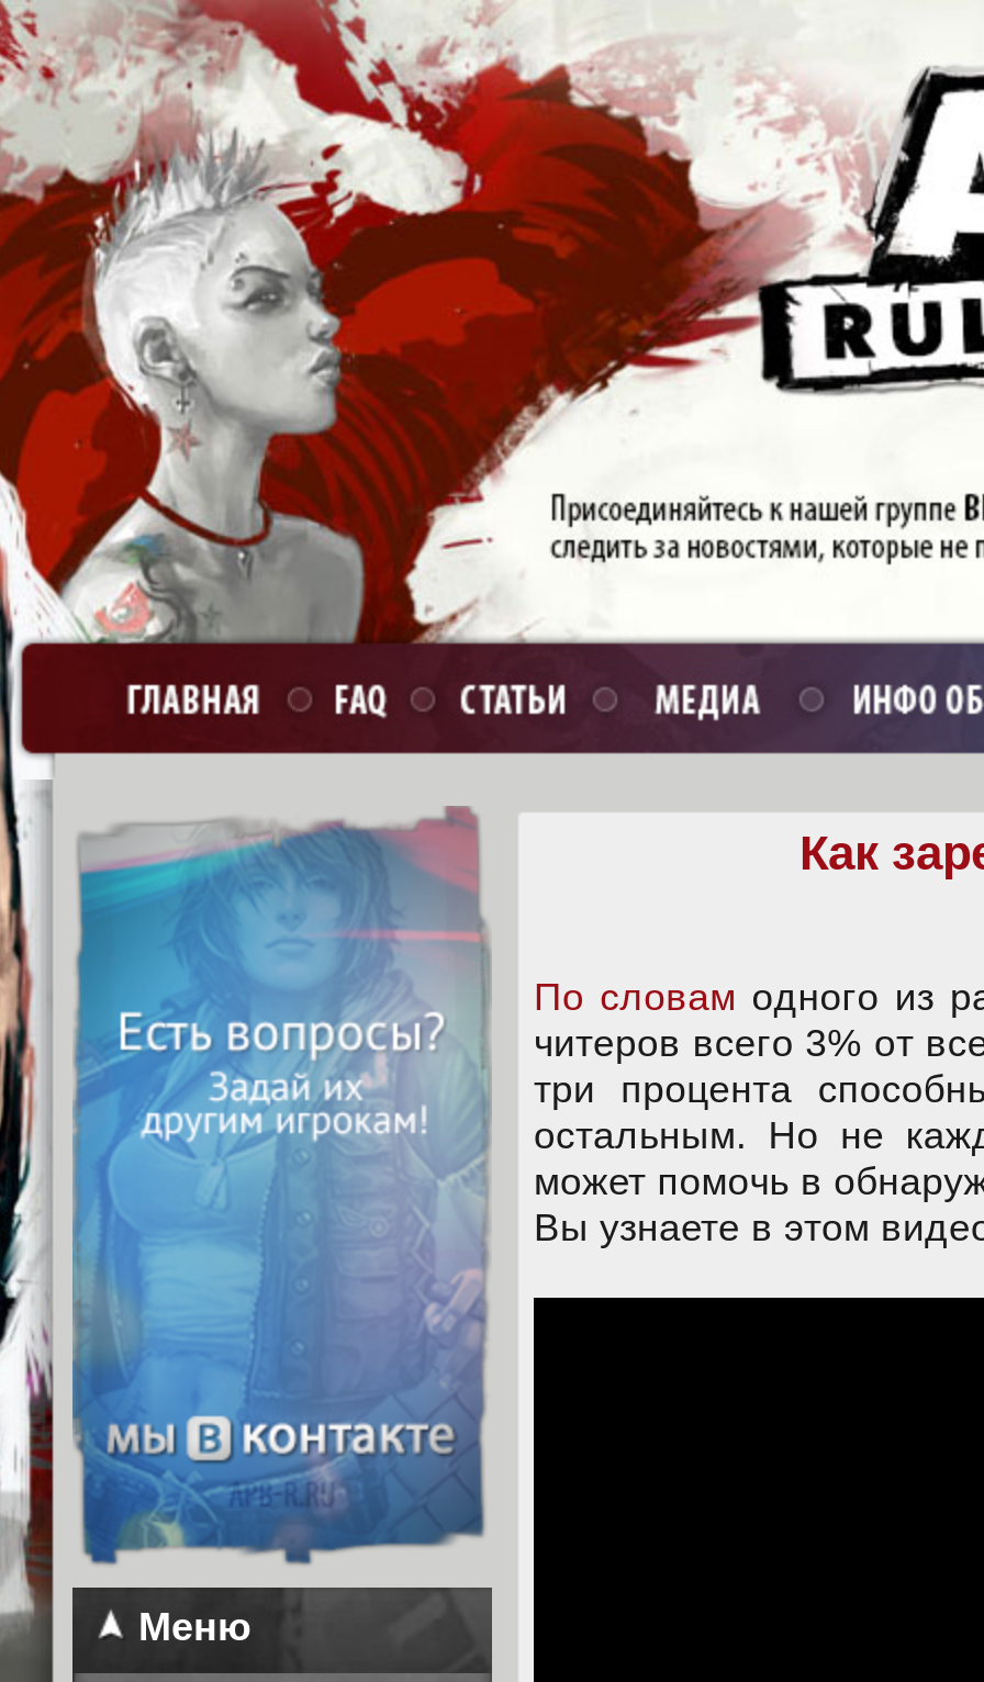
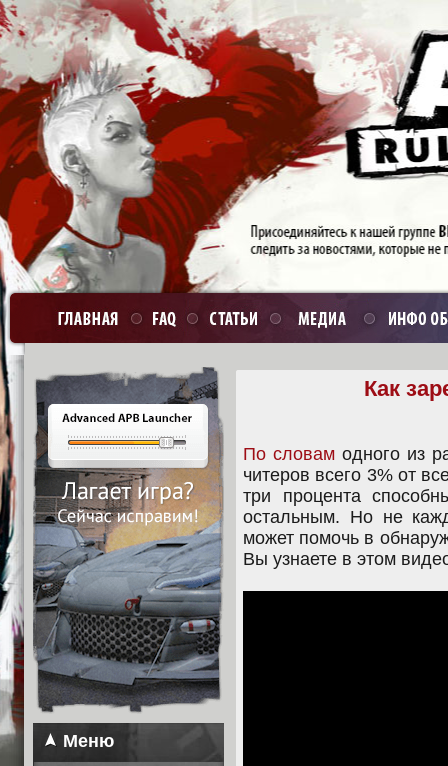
[72,808,490,1563] [image] -> [33,367,223,712] [image]

